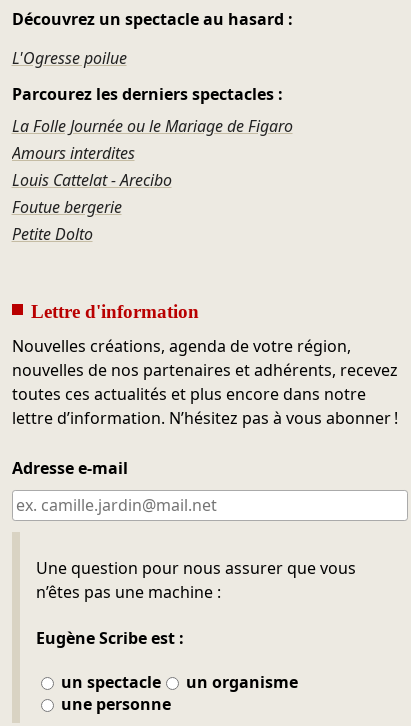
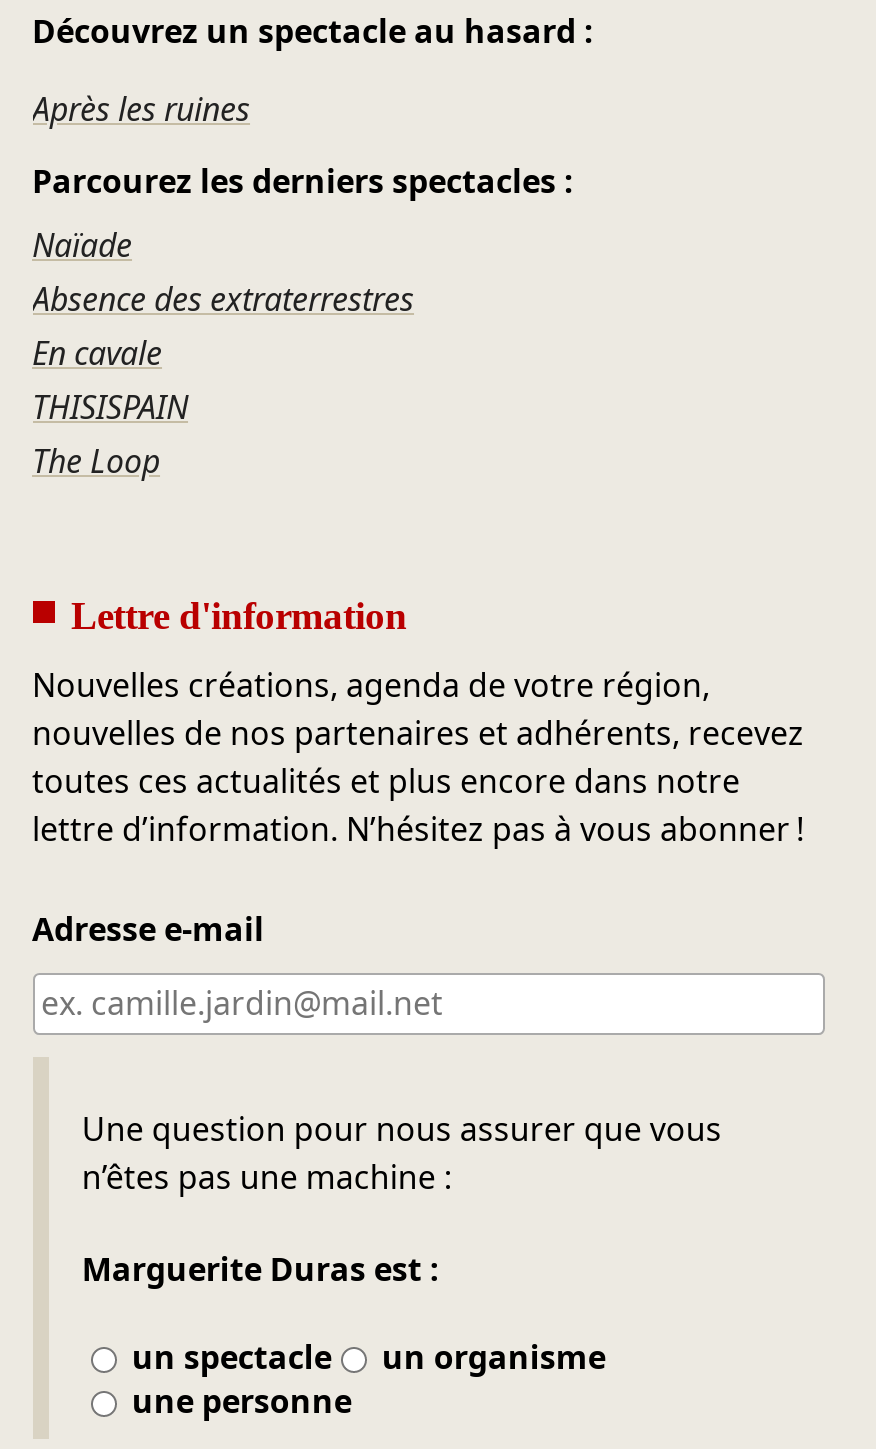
[11,47,126,69] L'Ogresse poilue -> [32,87,250,131] Après les ruines
[11,115,292,245] La Folle Journée ou le Mariage de Figaro | Amours interdites | Louis Cattelat - Arecibo | Foutue bergerie | Petite Dolto -> [32,223,414,483] Naïade | Absence des extraterrestres | En cavale | THISISPAIN | The Loop
[36,626,184,648] Eugène Scribe est : -> [82,1246,440,1290] Marguerite Duras est :

